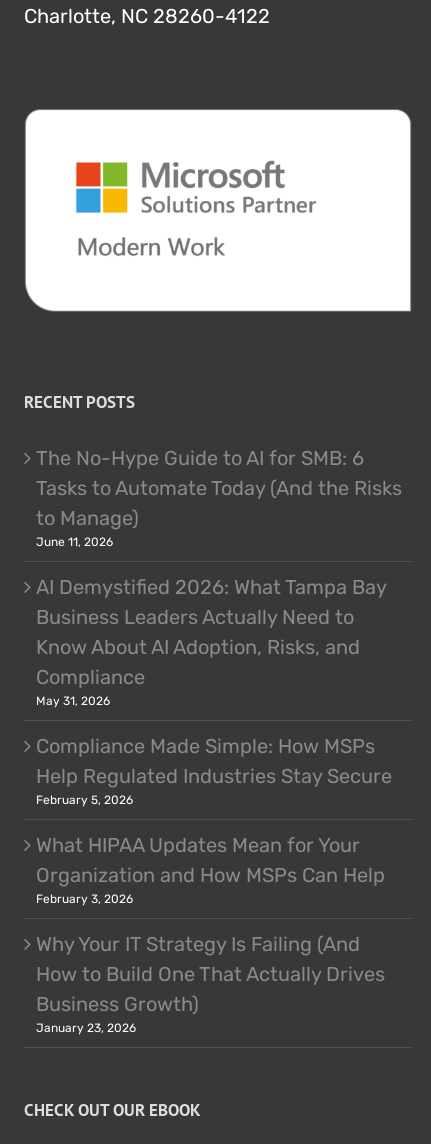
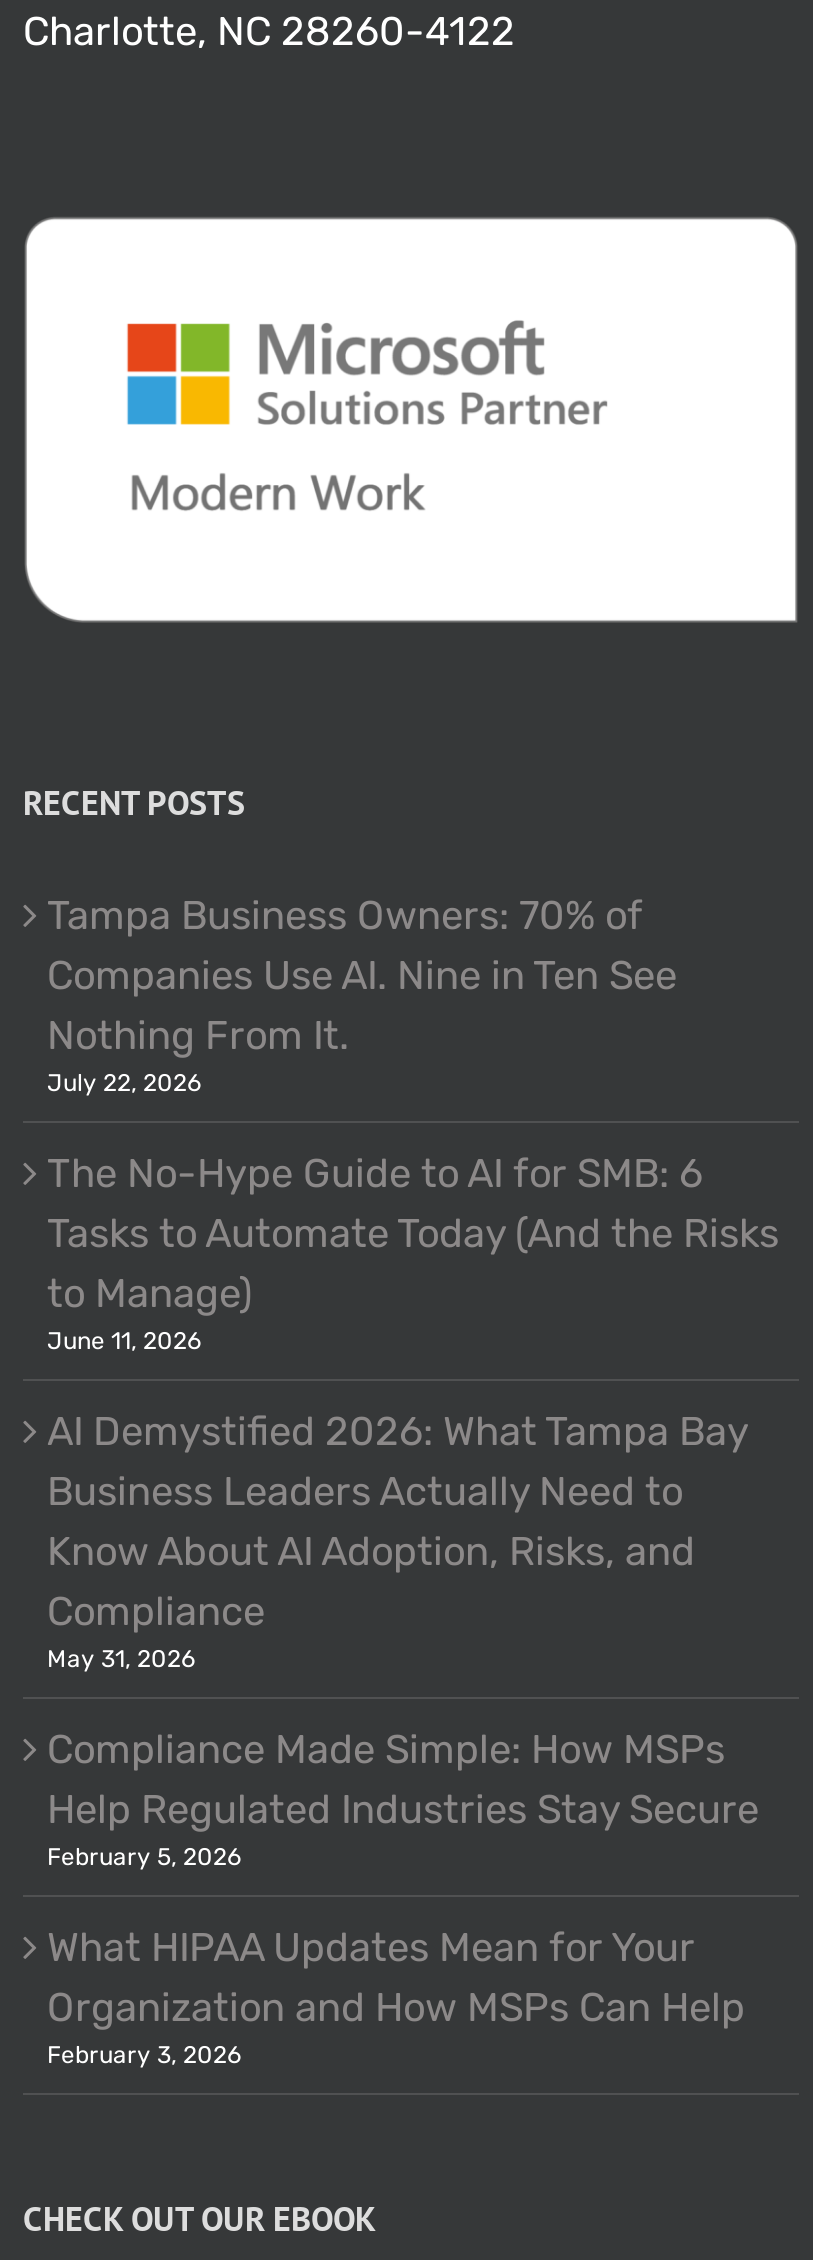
none -> [47,892,677,1098] Tampa Business Owners: 70% of | Companies Use AI. Nine in Ten See | Nothing From It. | July 22, 2026
moved [36,446,402,906] -> [47,1150,779,2070]: The No-Hype Guide to AI for SMB: 6 | Tasks to Automate Today (And the Risks | to Manage) | ... | Organization and How MSPs Can Help | February 3, 2026
[36,932,385,1035] Why Your IT Strategy Is Failing (And | How to Build One That Actually Drives | Business Growth) | January 23, 2026 -> none

